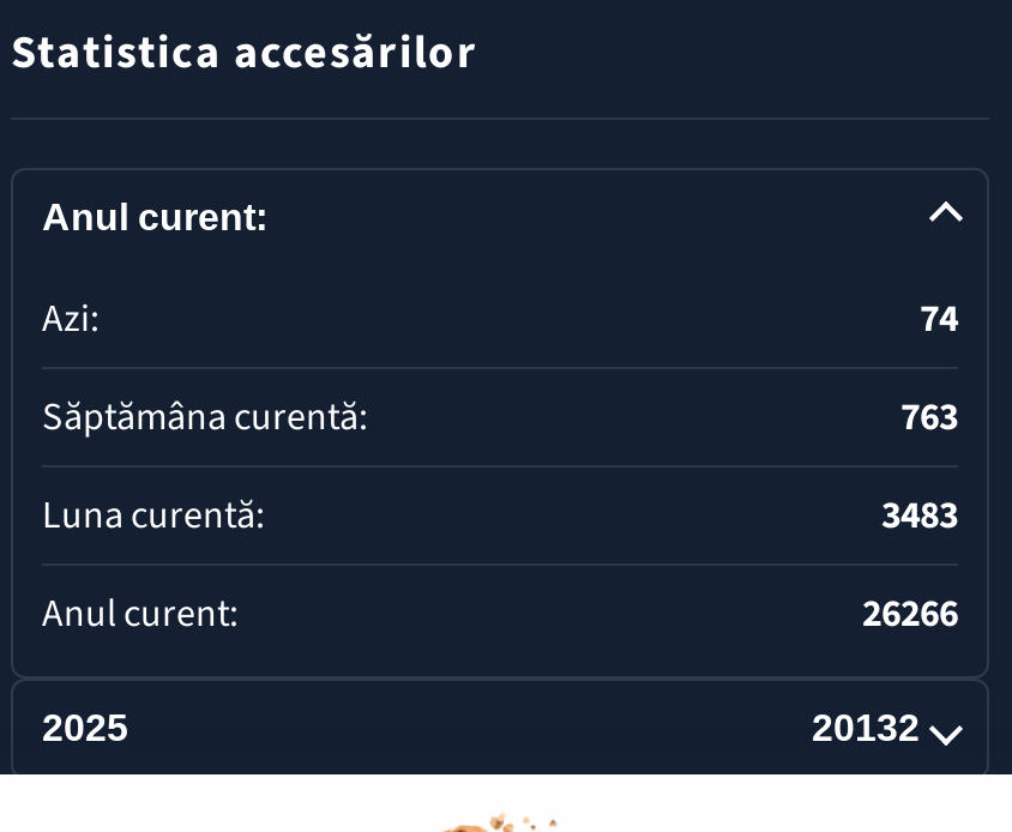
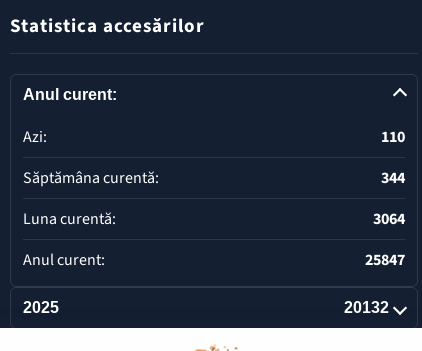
[920,293,958,346] 74 -> [381,126,405,148] 110
[900,392,958,444] 763 -> [381,167,405,189] 344
[881,490,958,543] 3483 -> [373,208,405,230] 3064
[862,588,958,641] 26266 -> [365,249,405,271] 25847

